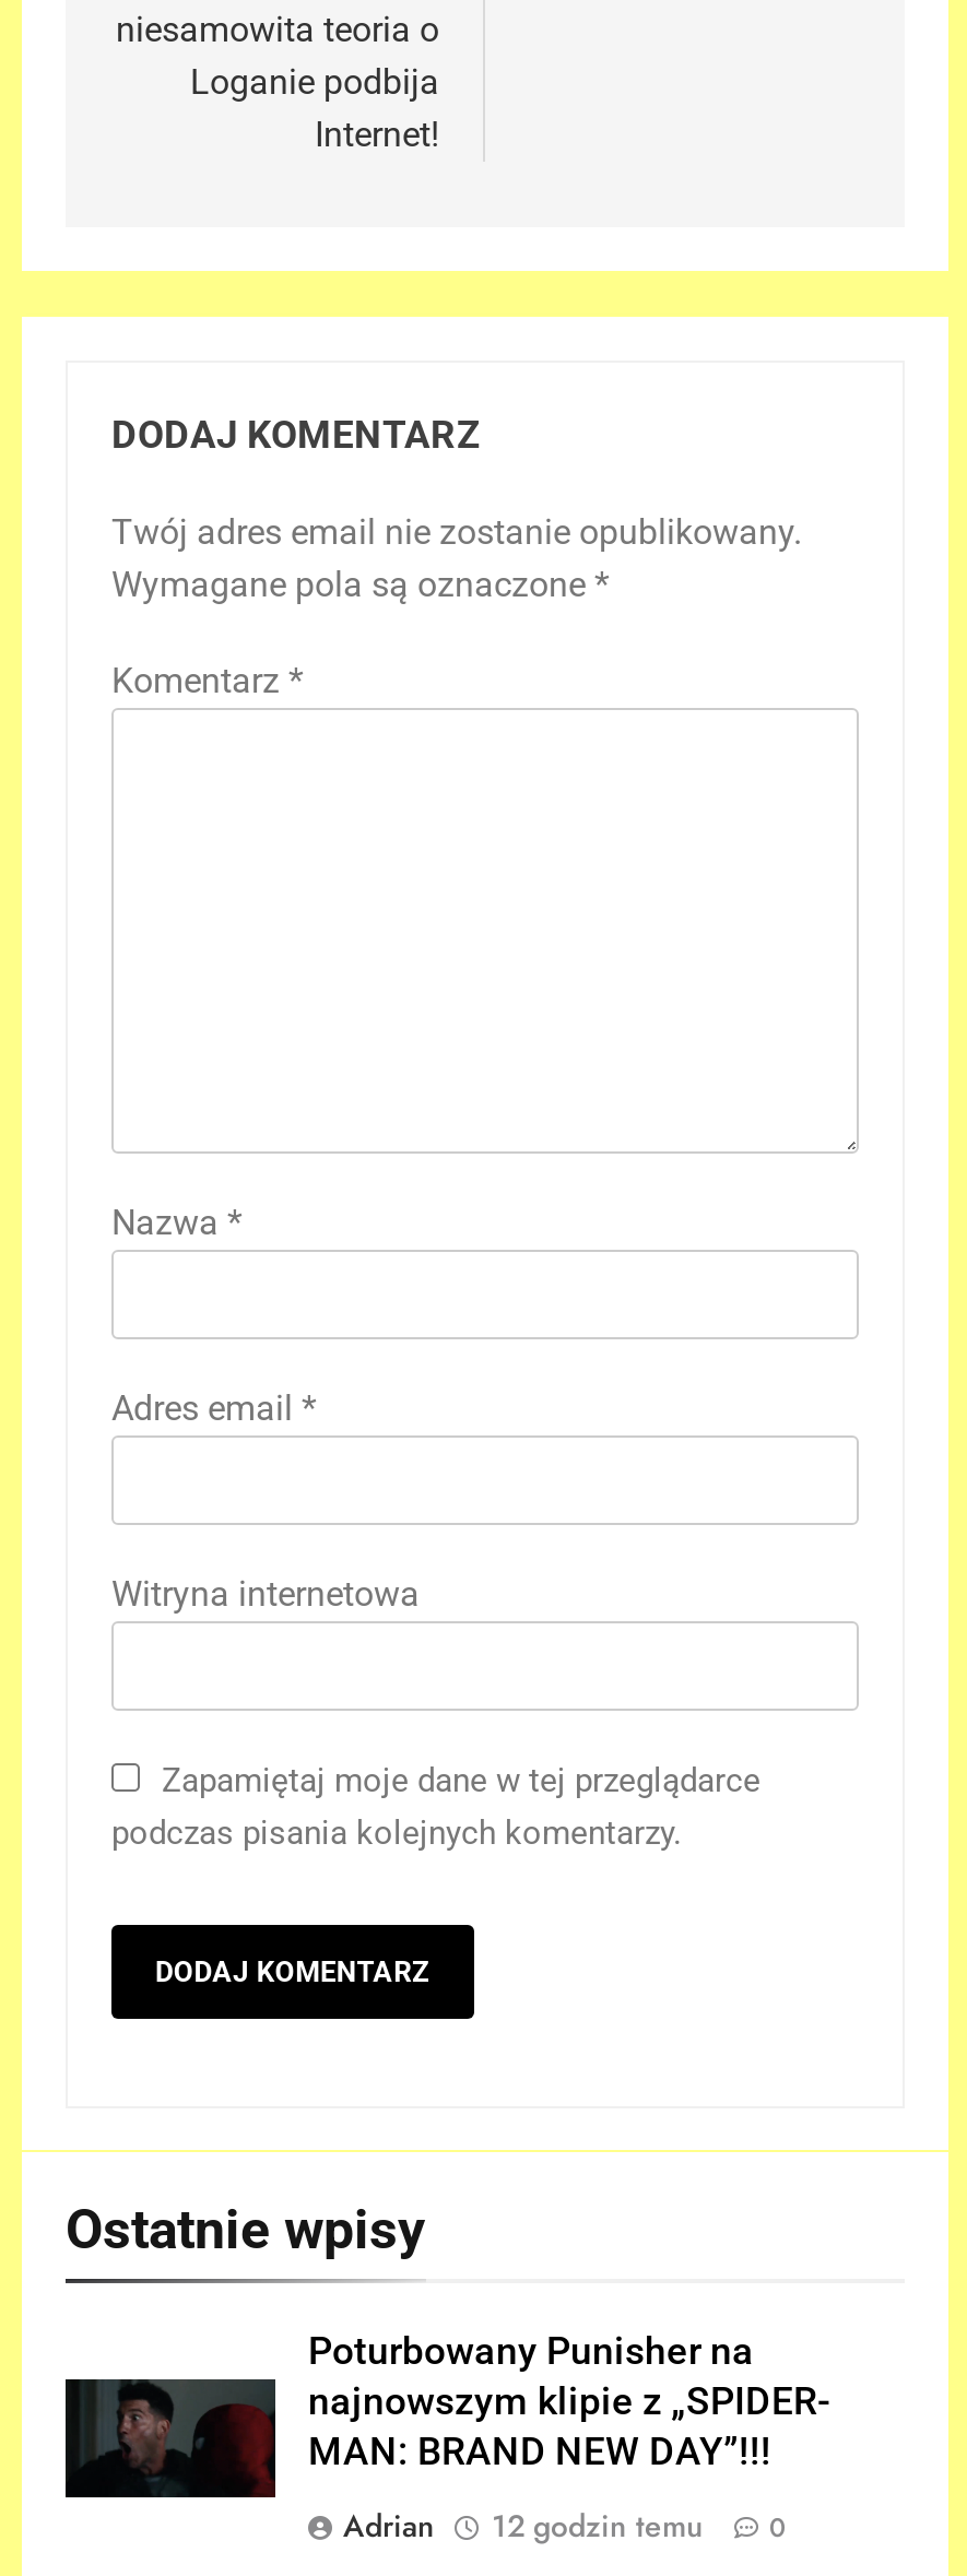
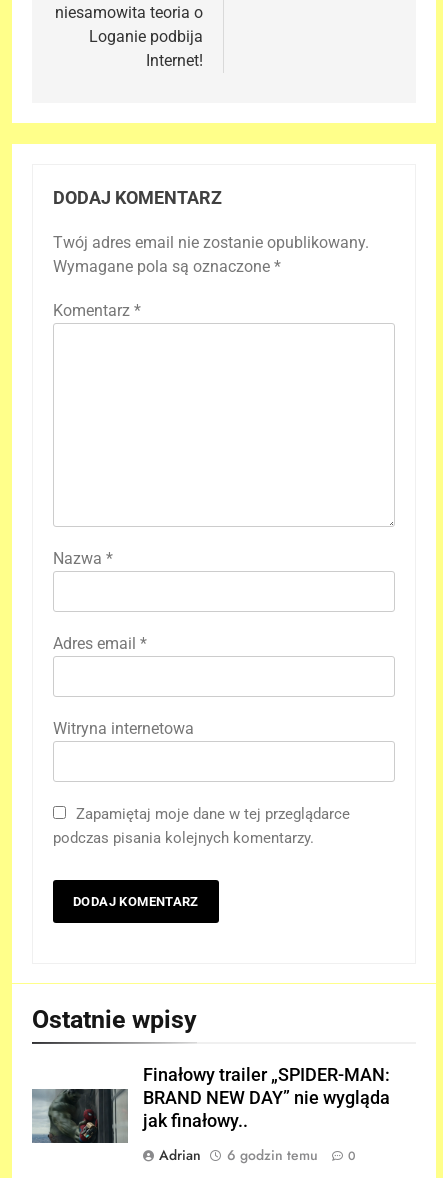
[63,2328,830,2500] [image] | Poturbowany Punisher na | najnowszym klipie z „SPIDER- | MAN: BRAND NEW DAY”!!! -> [32,1065,390,1144] [image] | Finałowy trailer „SPIDER-MAN: | BRAND NEW DAY” nie wygląda | jak finałowy..
[343,2503,787,2546] Adrian 12 godzin temu 0 -> [159,1145,356,1165] Adrian 6 godzin temu 0

